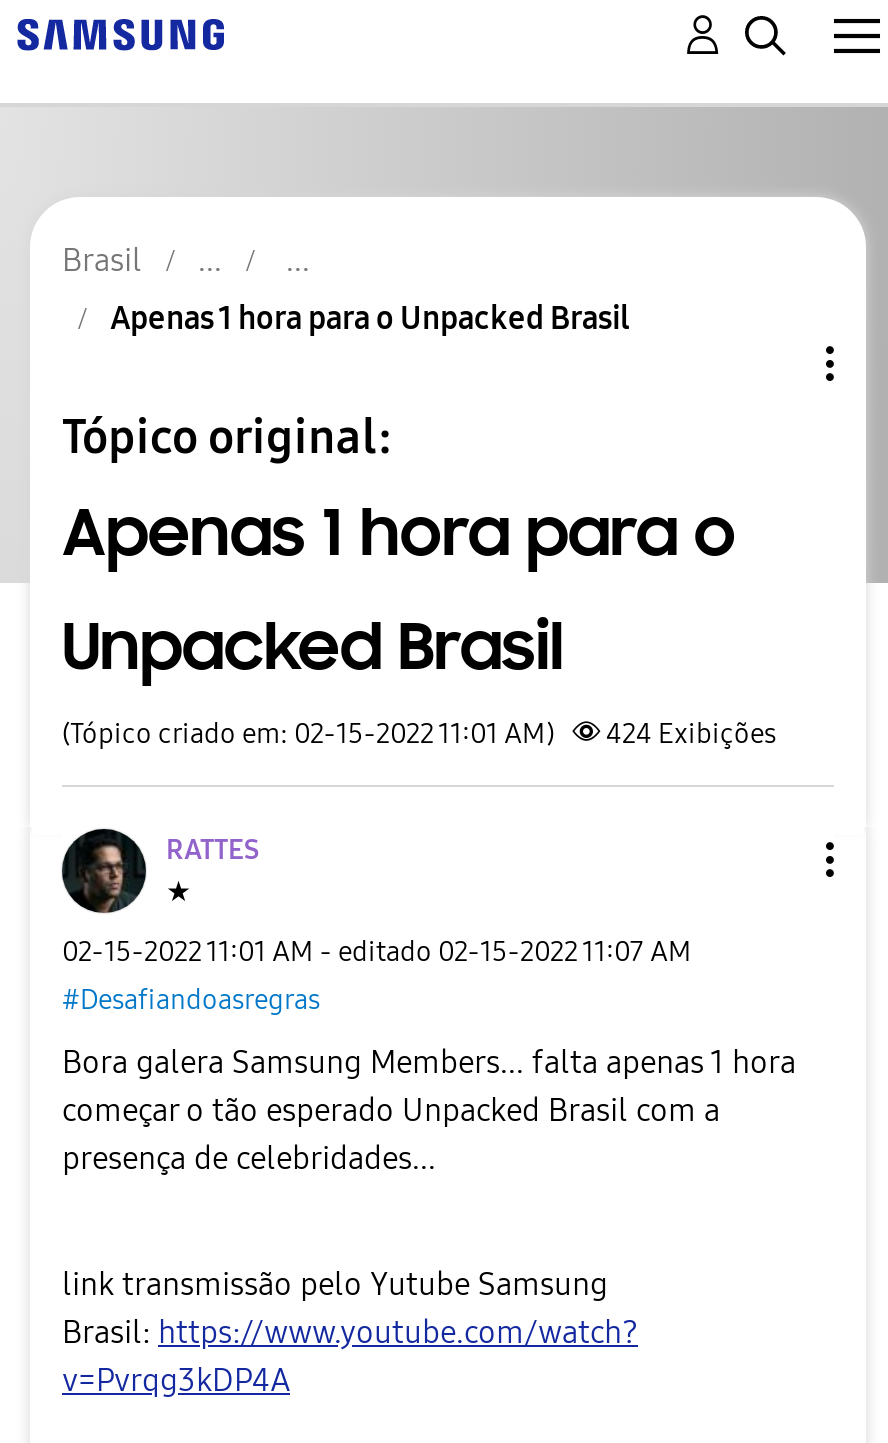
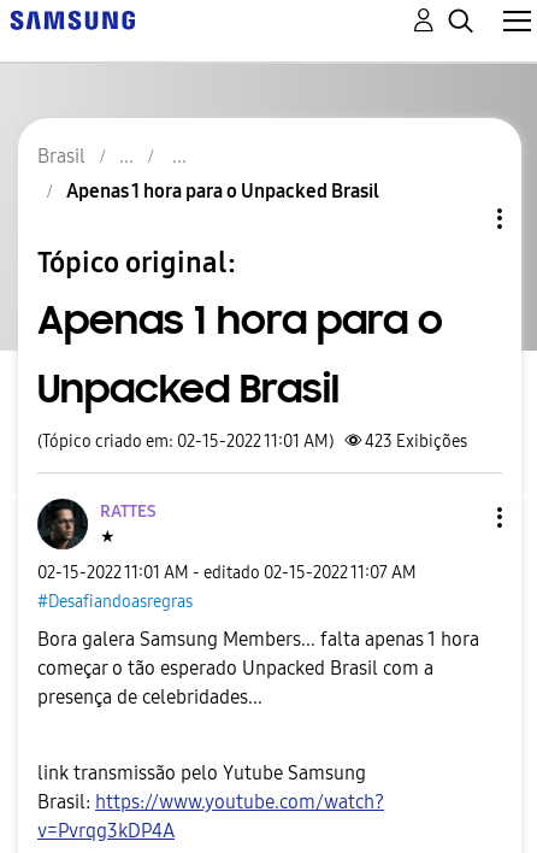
[62,717,776,751] (Tópico criado em: 02-15-2022 11:01 AM) 424 Exibições -> [37,431,467,452] (Tópico criado em: 02-15-2022 11:01 AM) 423 Exibições

